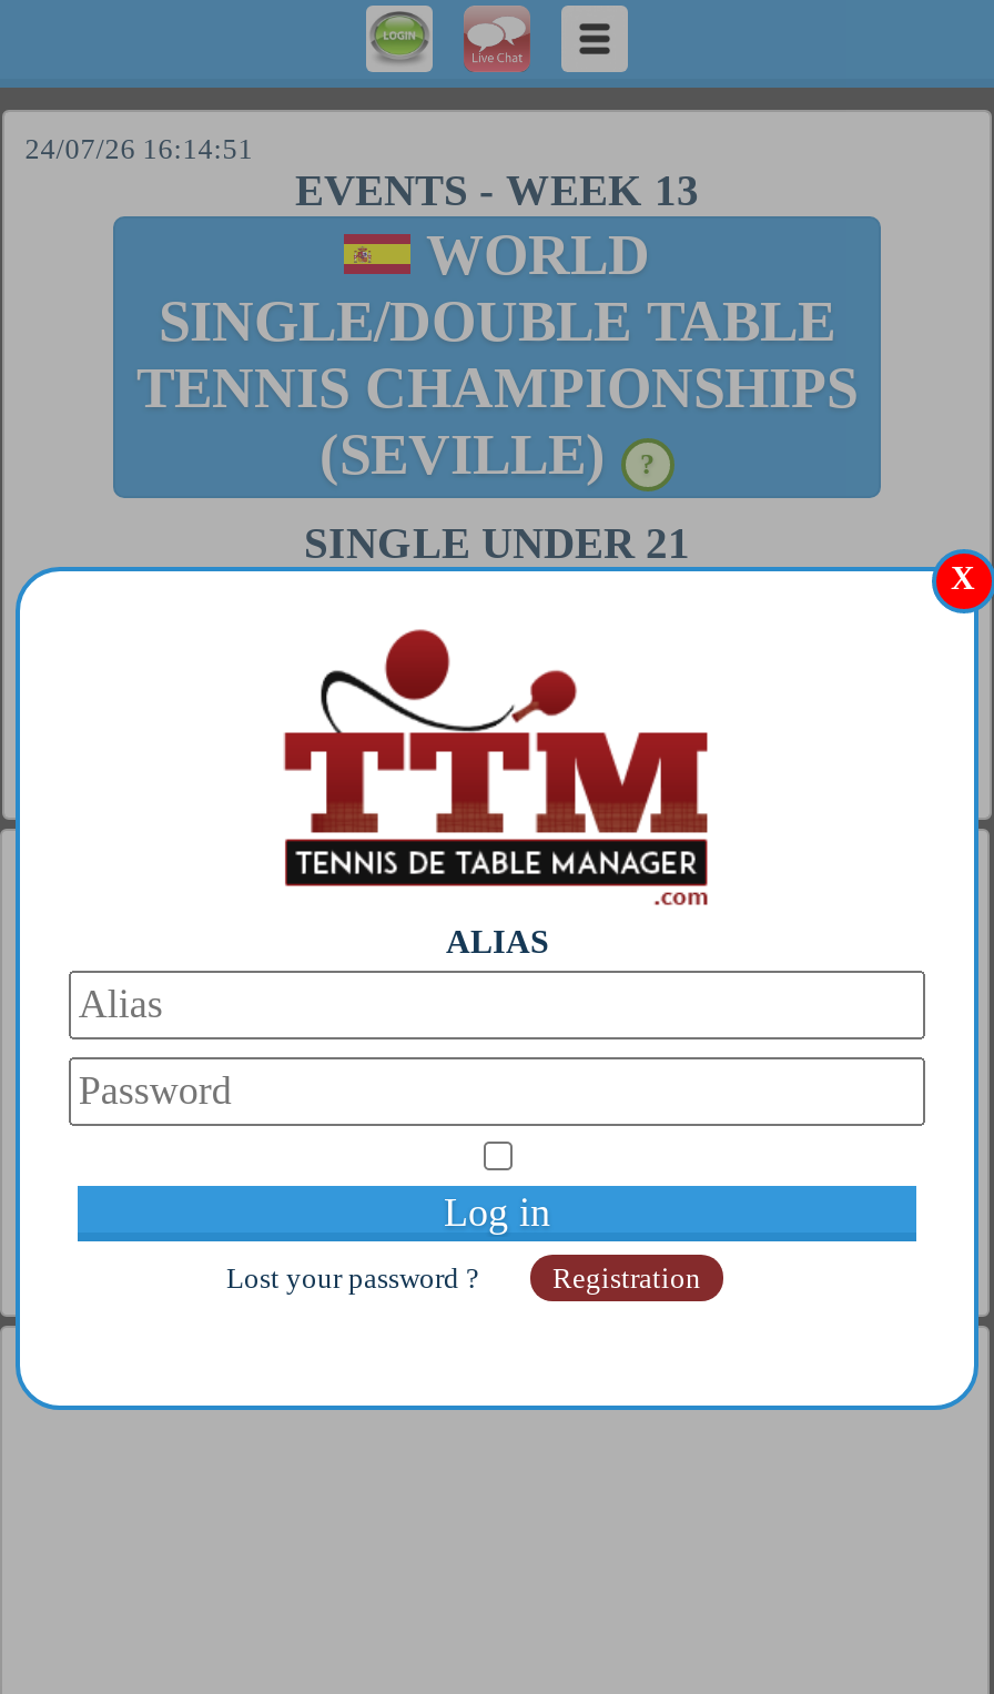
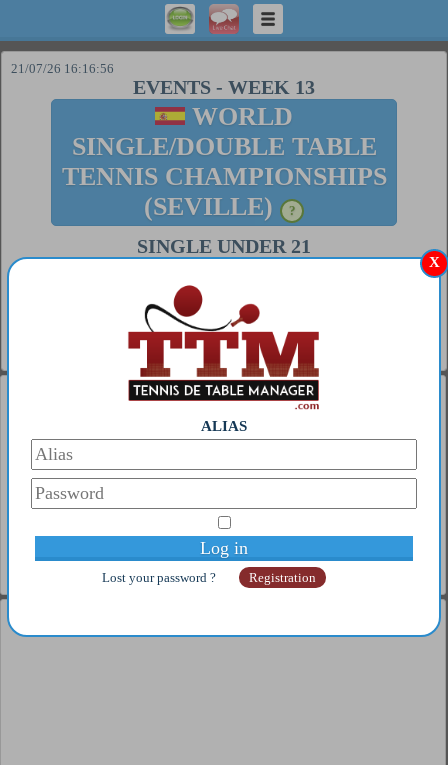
[25,132,253,165] 24/07/26 16:14:51 -> [11,61,114,76] 21/07/26 16:16:56

